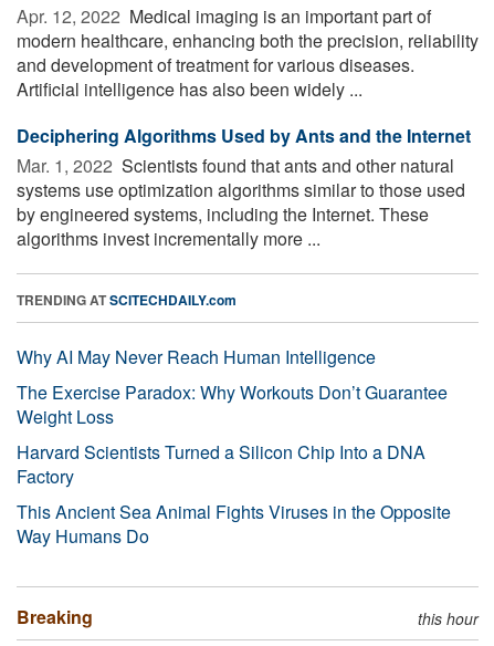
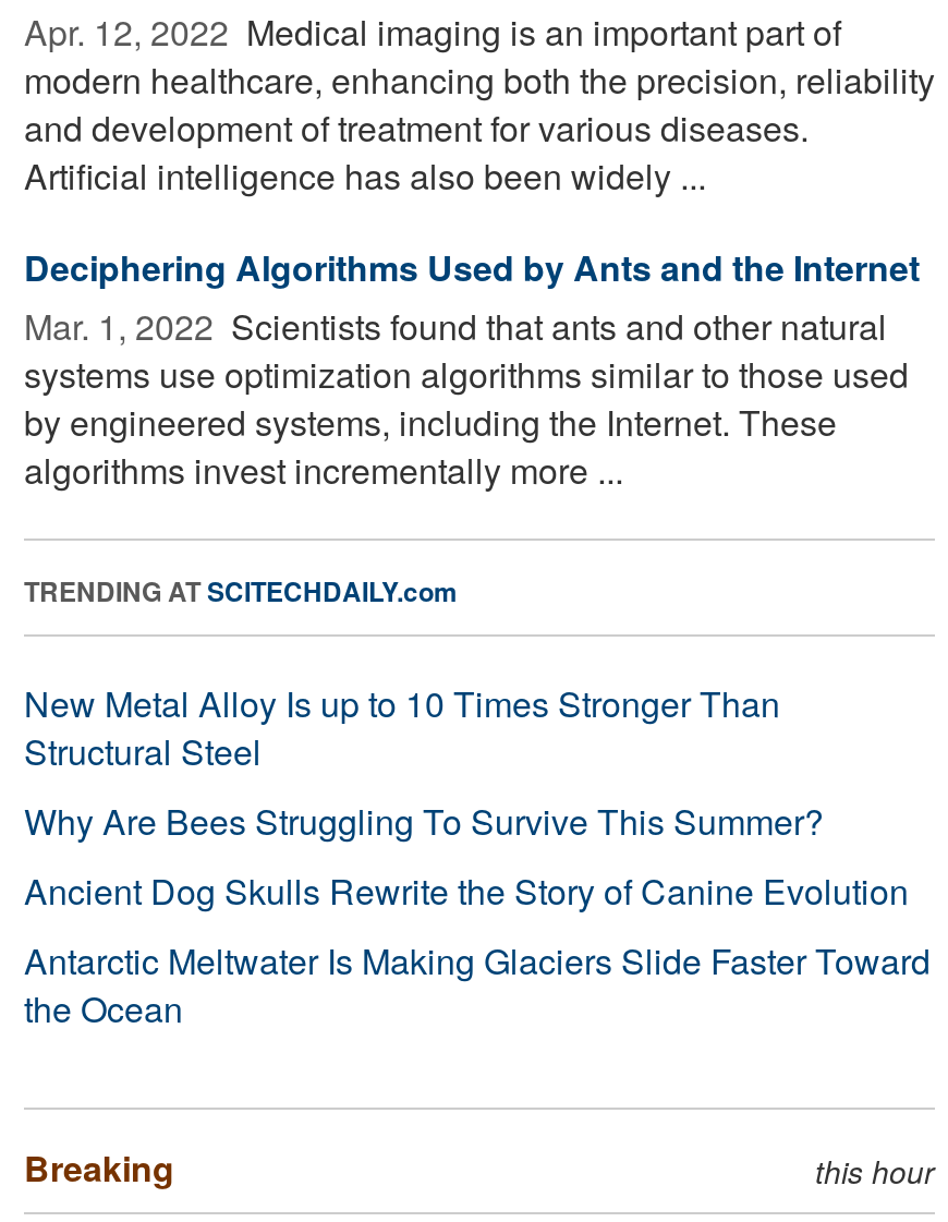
[17,344,451,548] Why AI May Never Reach Human Intelligence | The Exercise Paradox: Why Workouts Don’t Guarantee | Weight Loss | Harvard Scientists Turned a Silicon Chip Into a DNA | Factory | This Ancient Sea Animal Fights Viruses in the Opposite | Way Humans Do -> [24,678,931,1033] New Metal Alloy Is up to 10 Times Stronger Than | Structural Steel | Why Are Bees Struggling To Survive This Summer? | Ancient Dog Skulls Rewrite the Story of Canine Evolution | Antarctic Meltwater Is Making Glaciers Slide Faster Toward | the Ocean

